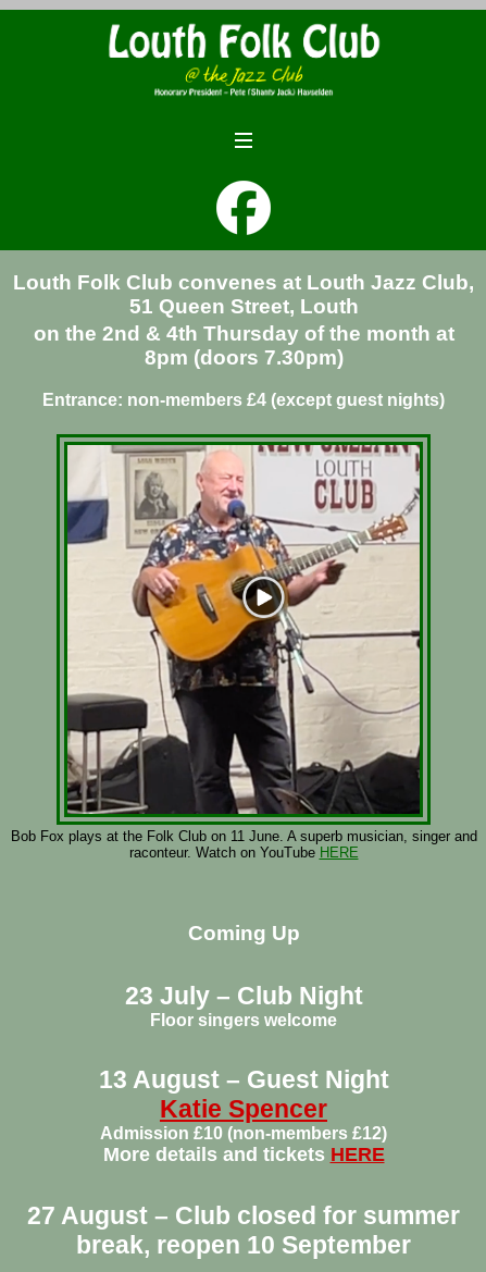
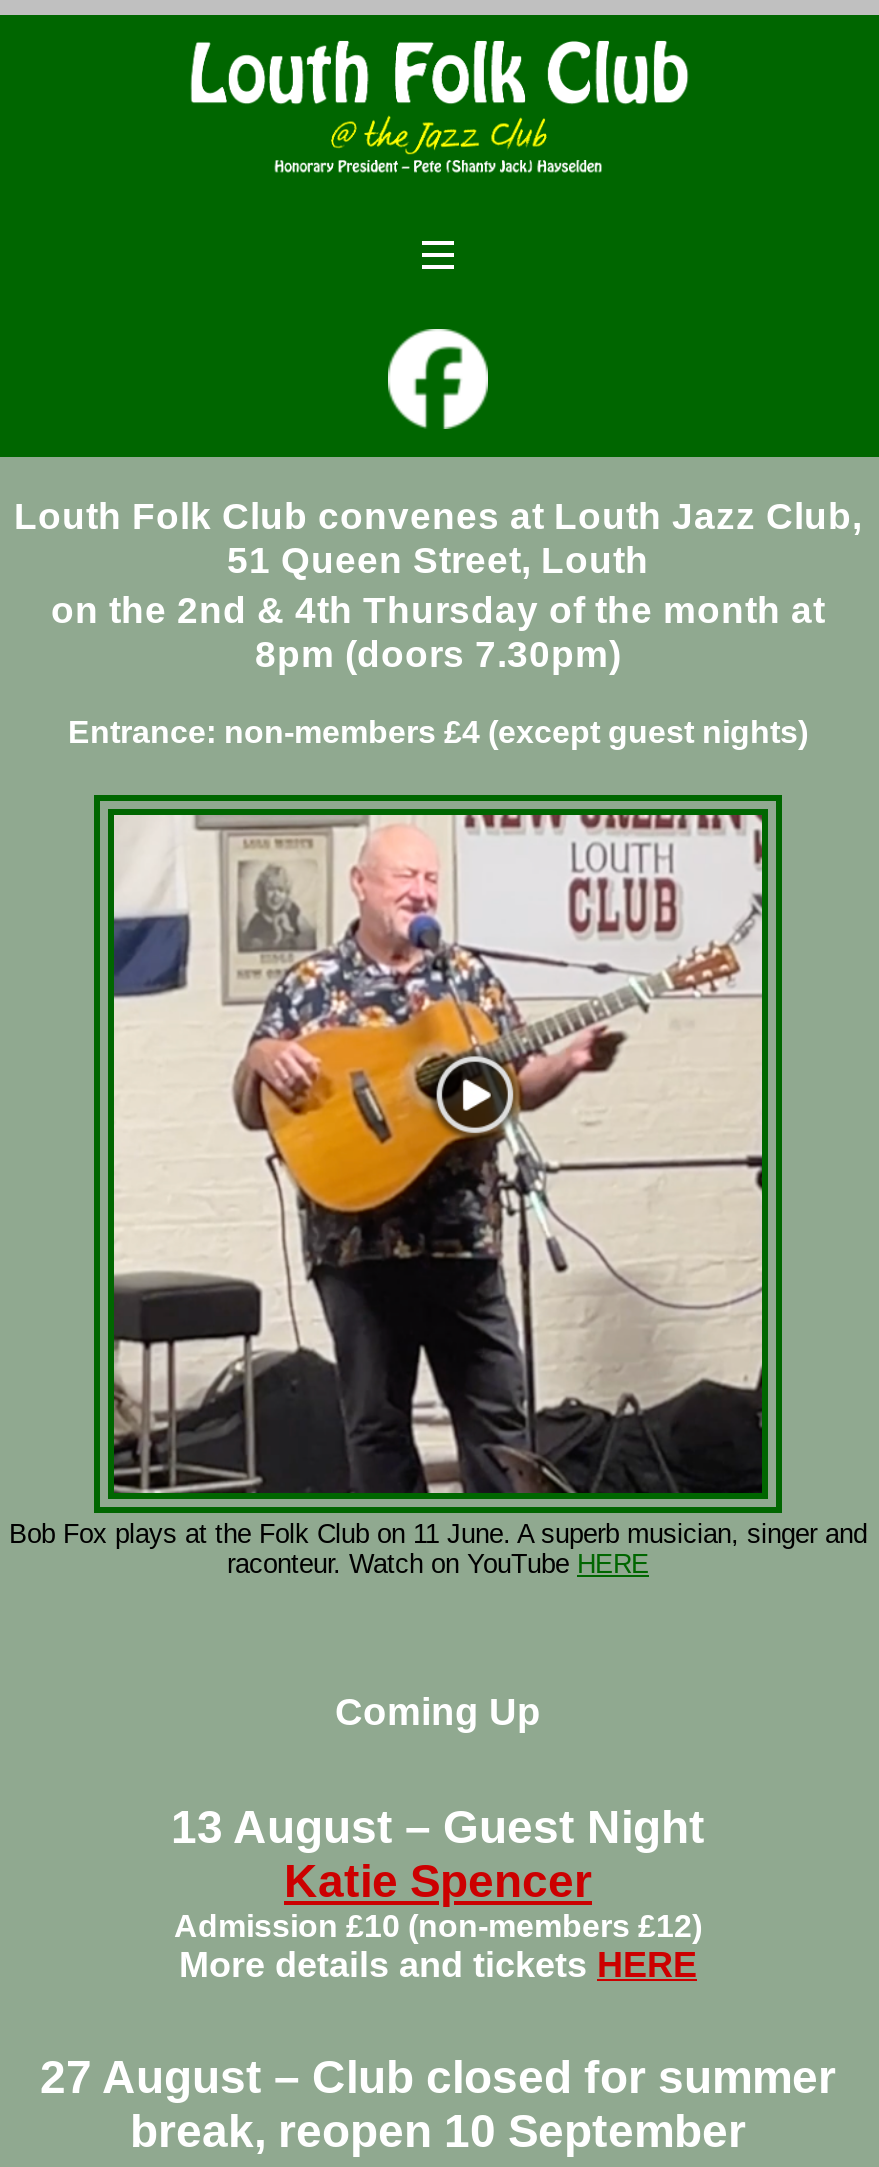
[124,982,363,1029] 23 July – Club Night | Floor singers welcome -> none

